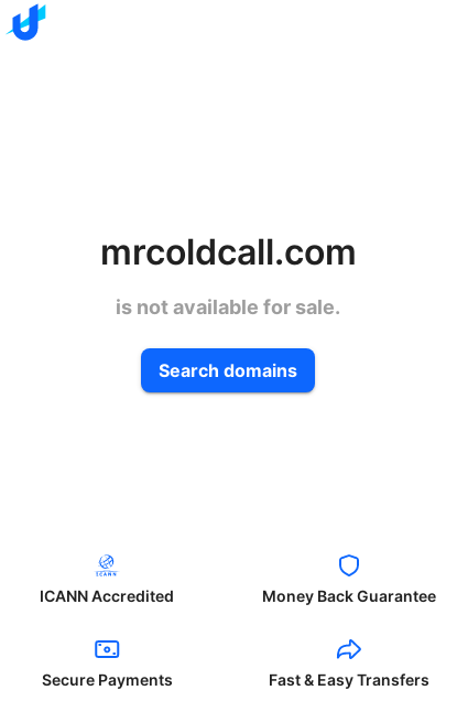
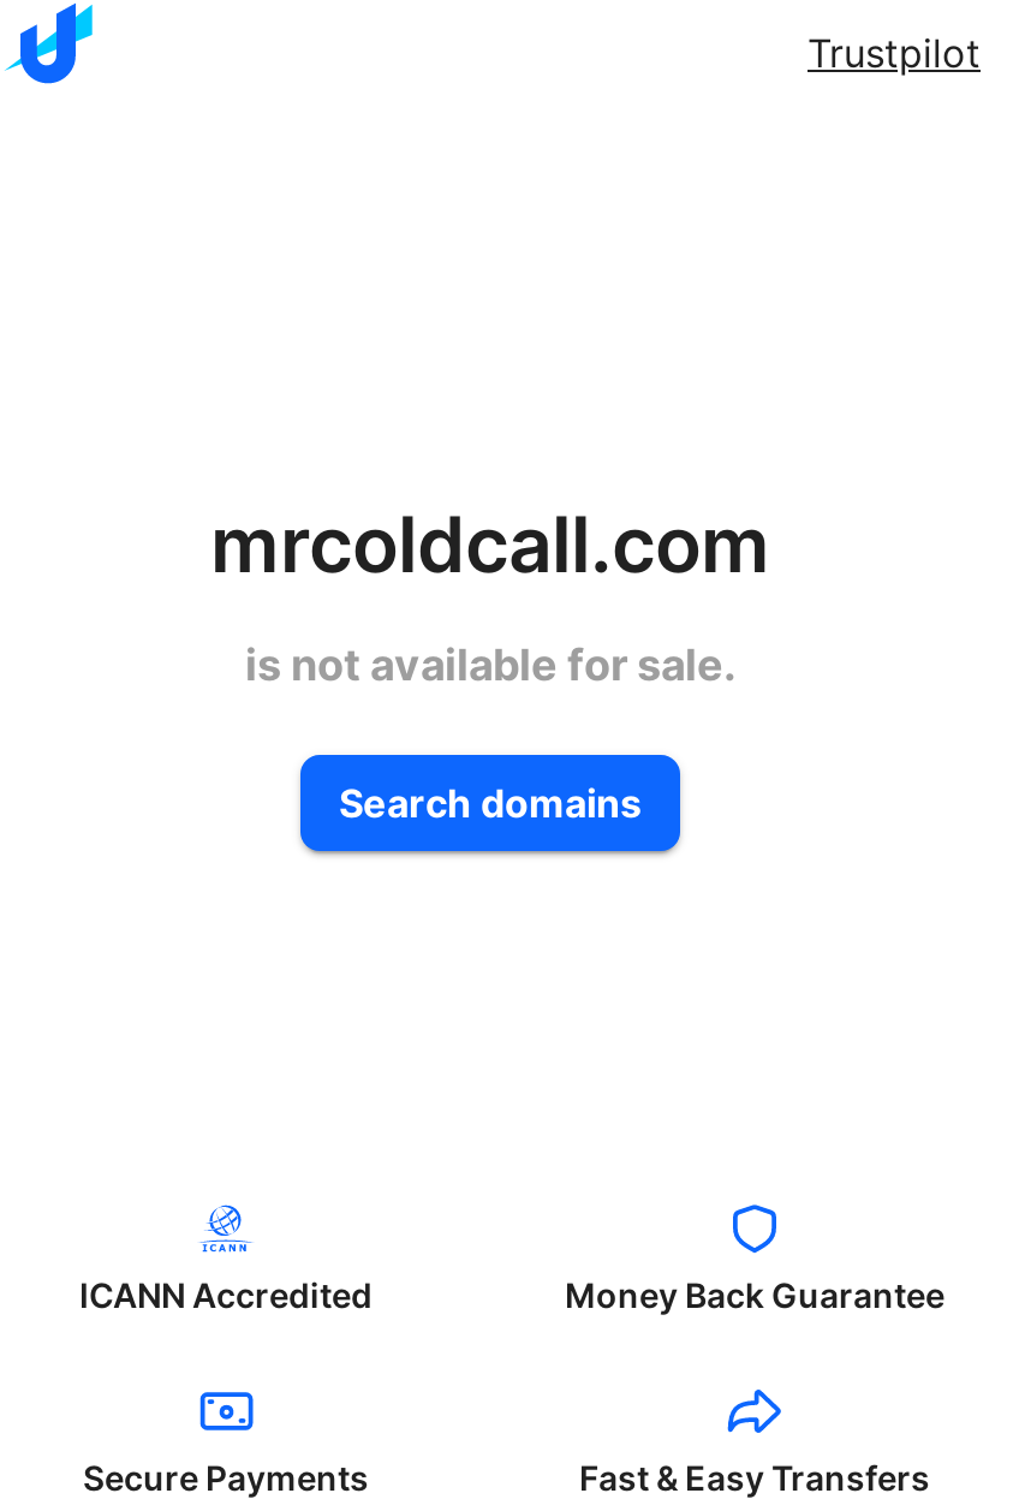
none -> [808,29,981,77] Trustpilot

